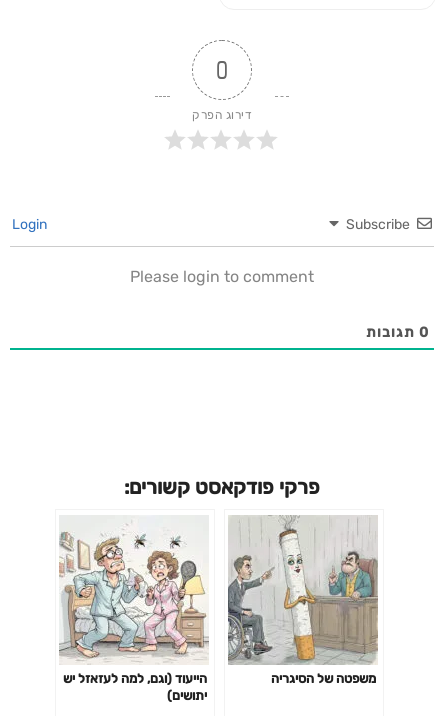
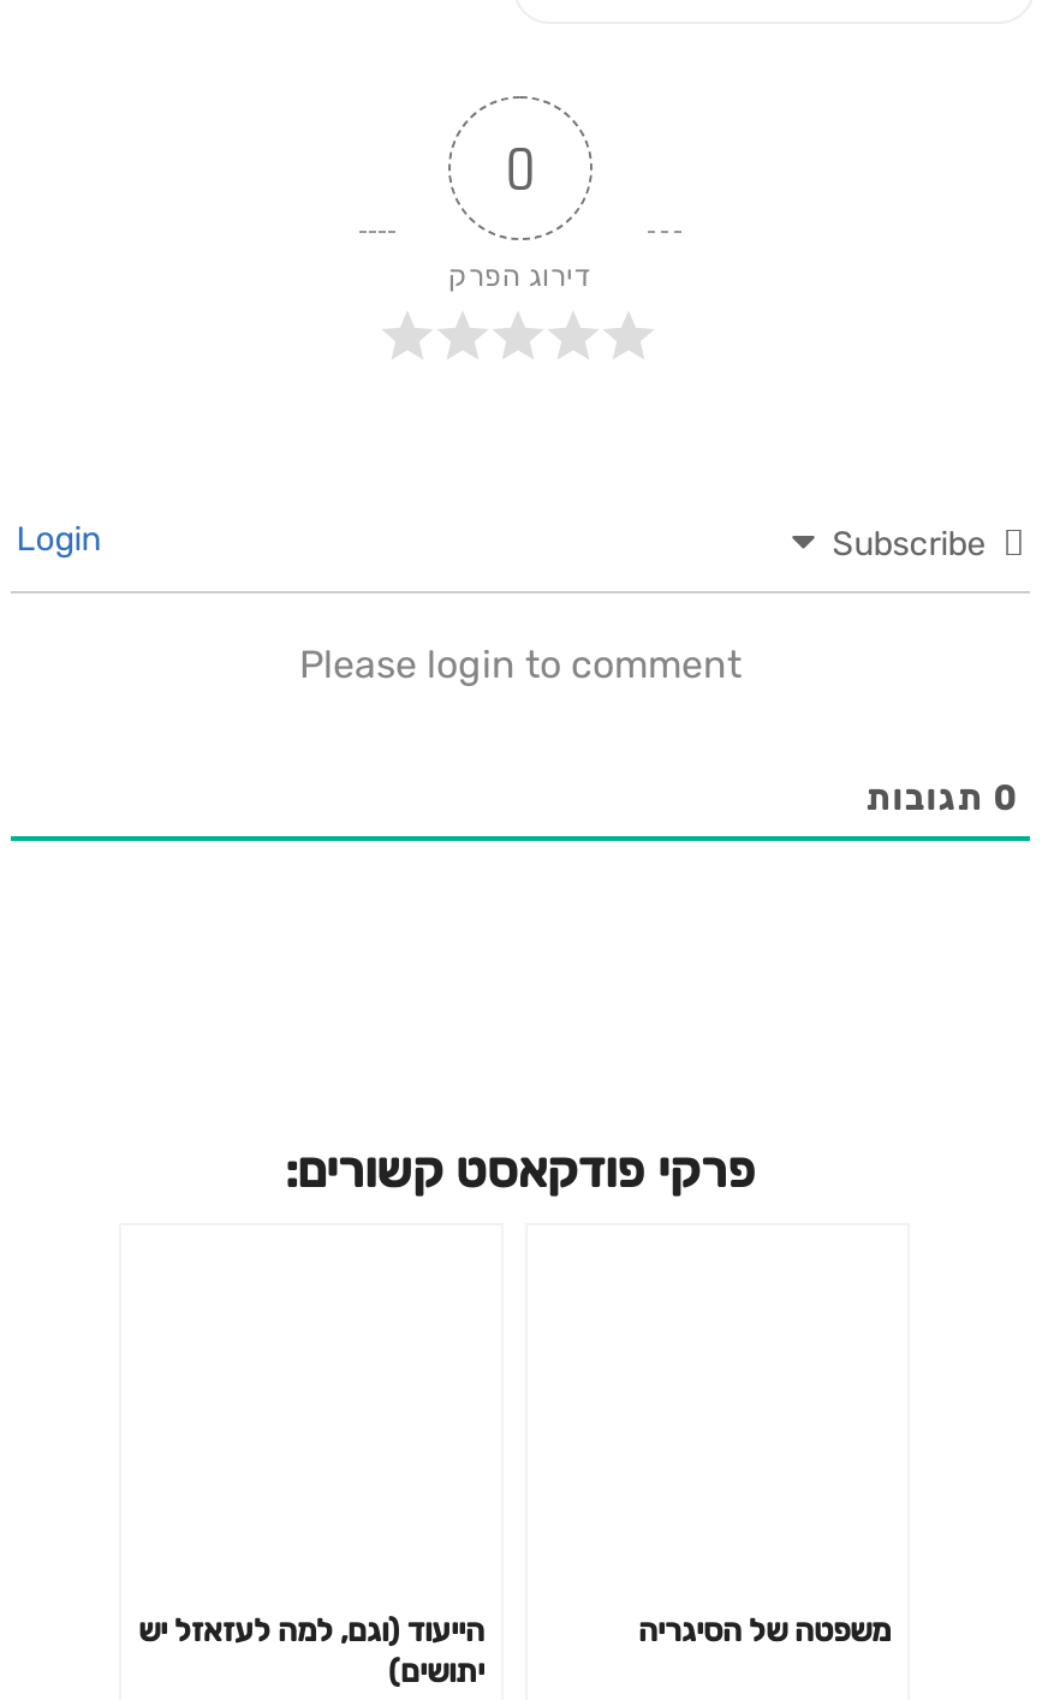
[58,516,210,665] [image] -> none
[227,514,379,666] [image] -> none

